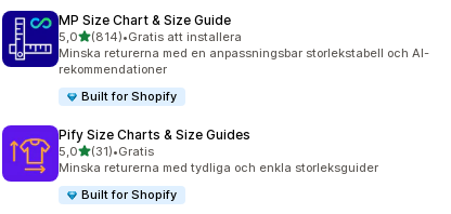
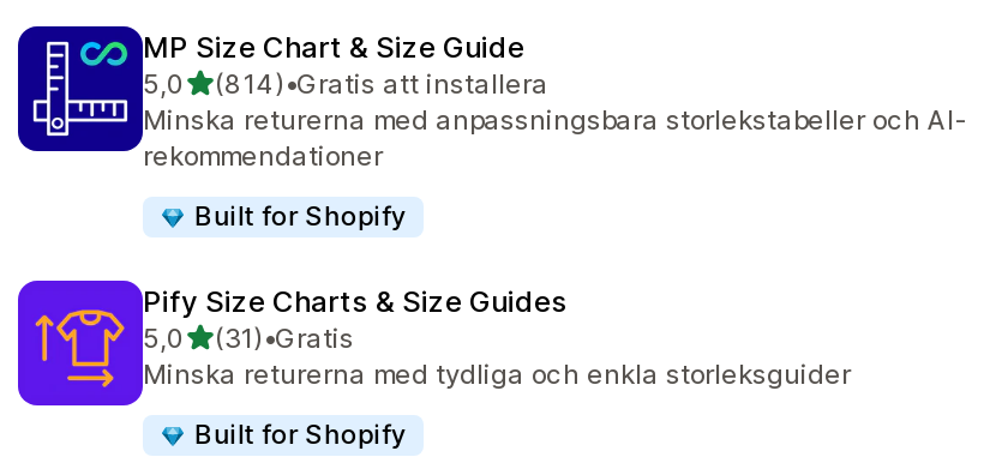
[59,45,429,61] Minska returerna med en anpassningsbar storlekstabell och AI- -> [143,103,966,137] Minska returerna med anpassningsbara storlekstabeller och AI-

